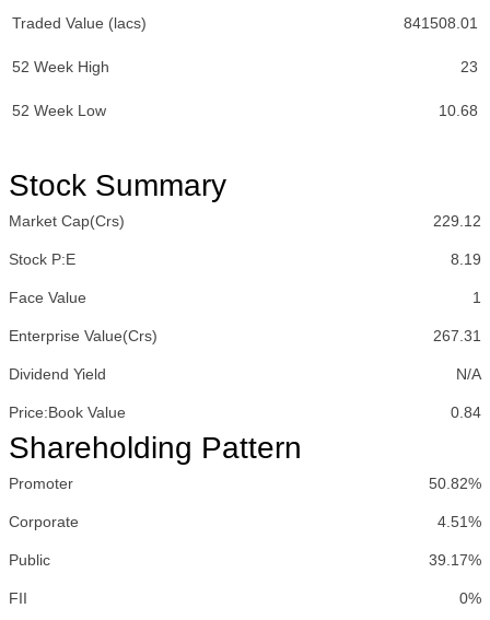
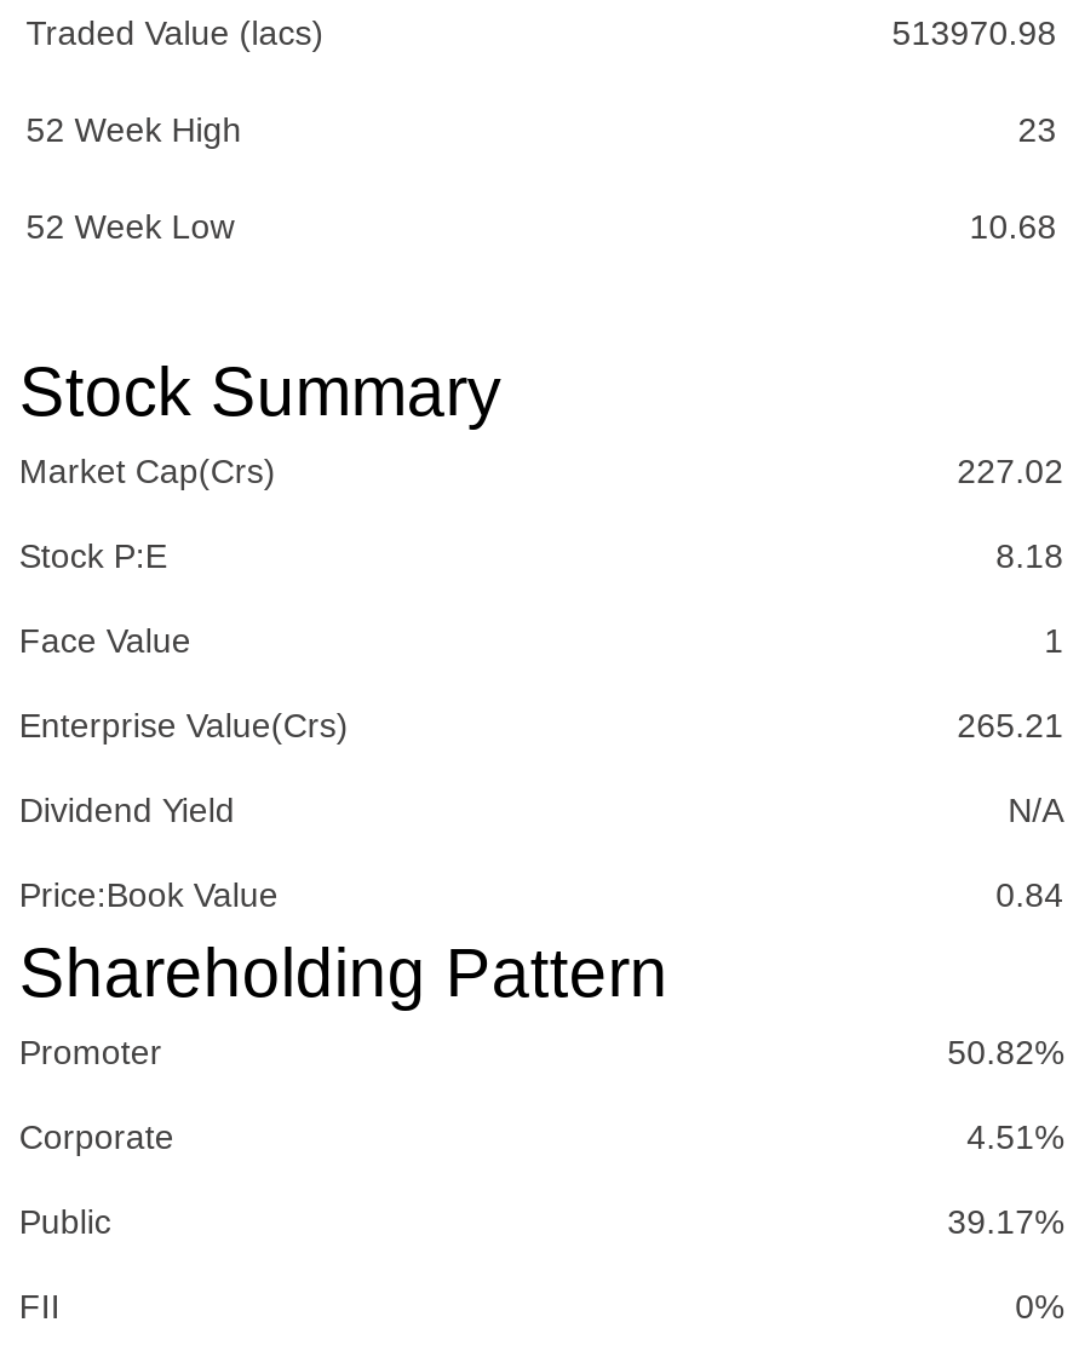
[403,14,478,32] 841508.01 -> [892,13,1057,52] 513970.98
[433,212,481,230] 229.12 -> [957,452,1063,490] 227.02
[450,250,481,268] 8.19 -> [996,536,1063,575] 8.18
[433,327,481,344] 267.31 -> [957,706,1063,745] 265.21

